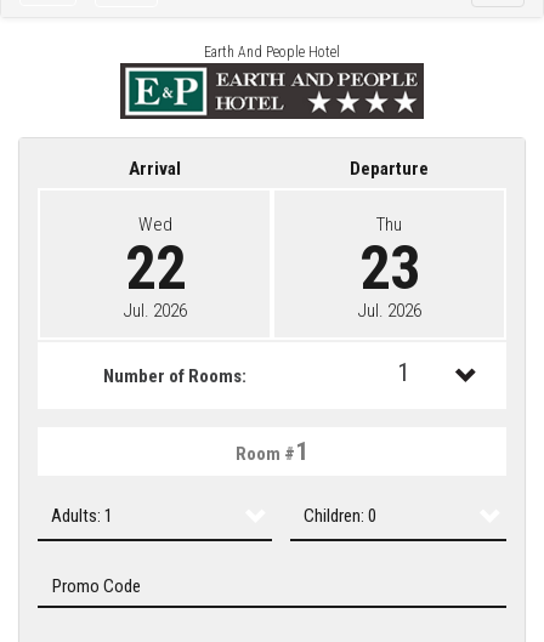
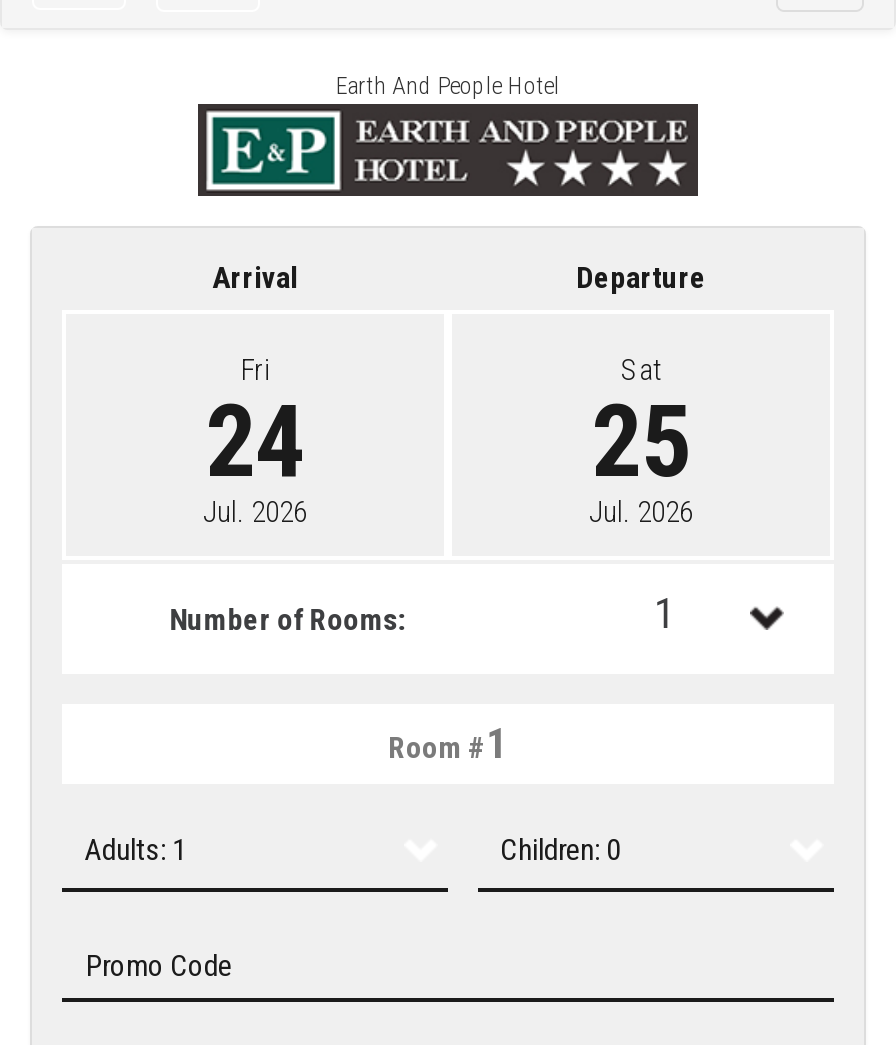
[124,213,185,303] Wed | 22 -> [205,352,305,500] Fri | 24
[359,213,420,303] Thu | 23 -> [591,352,691,500] Sat | 25

